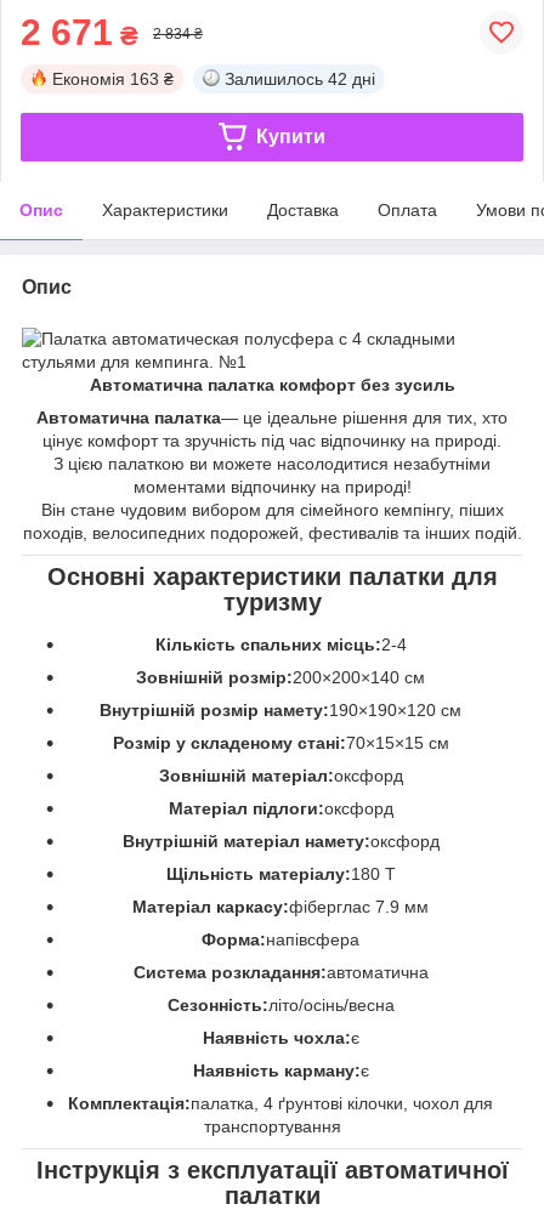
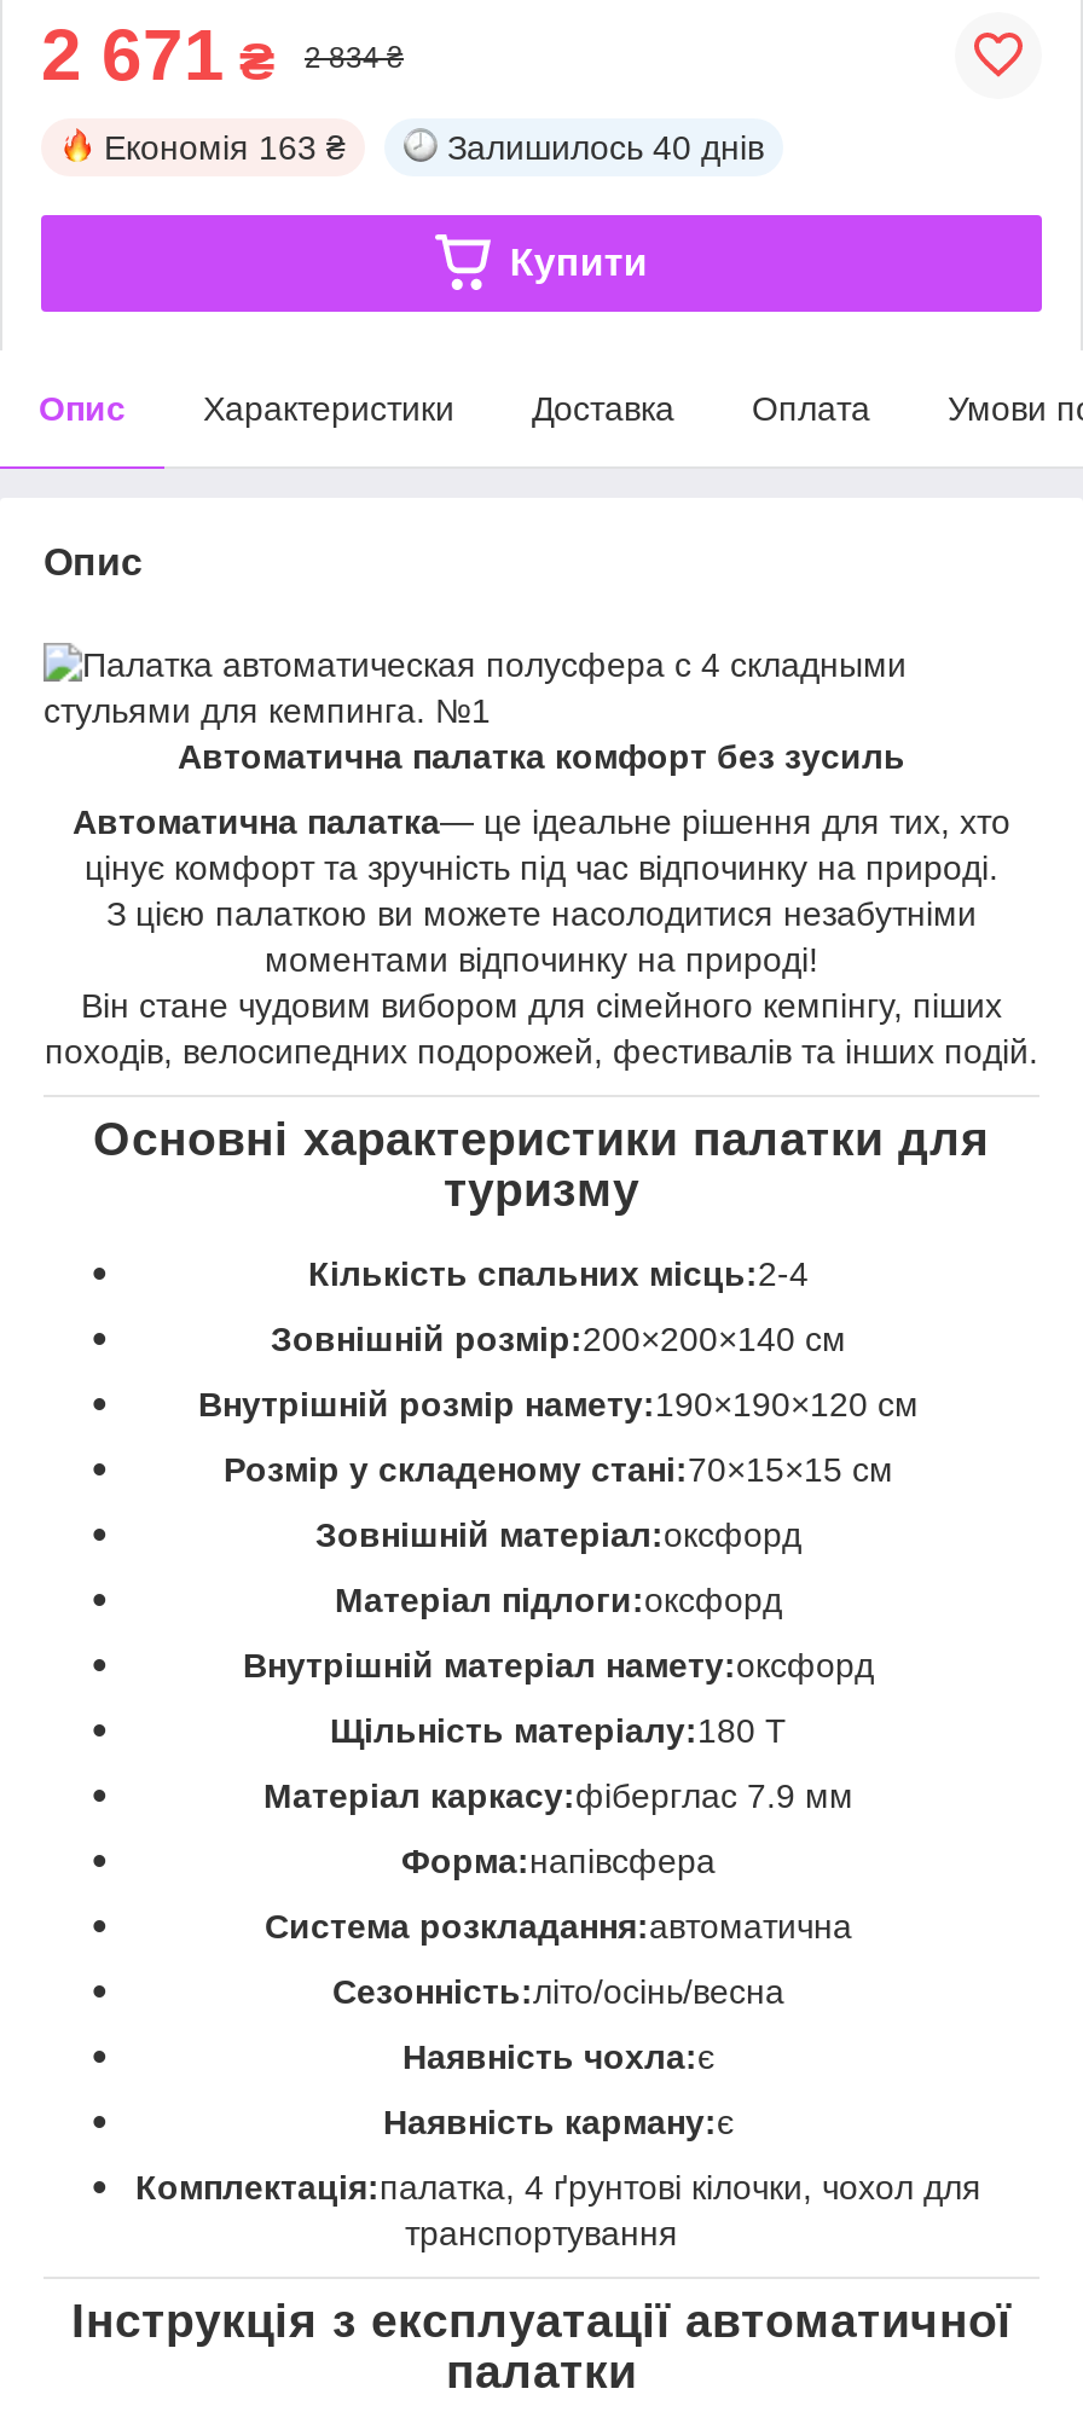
[225,69,375,88] Залишилось 42 дні -> [447,128,764,166] Залишилось 40 днів

